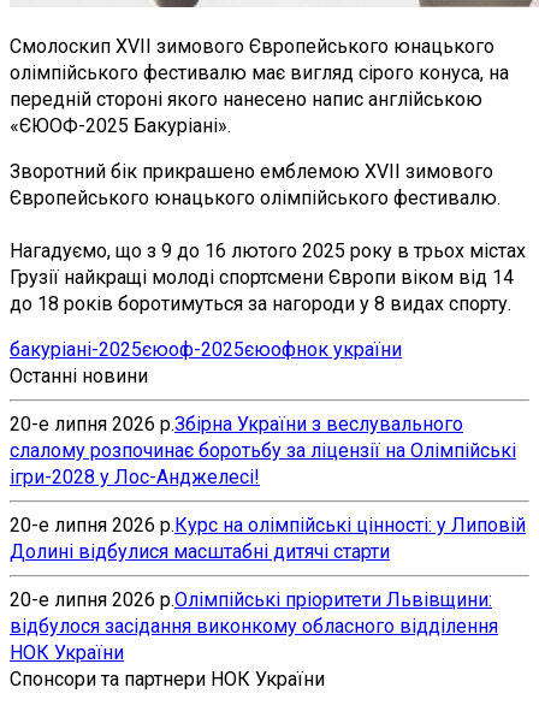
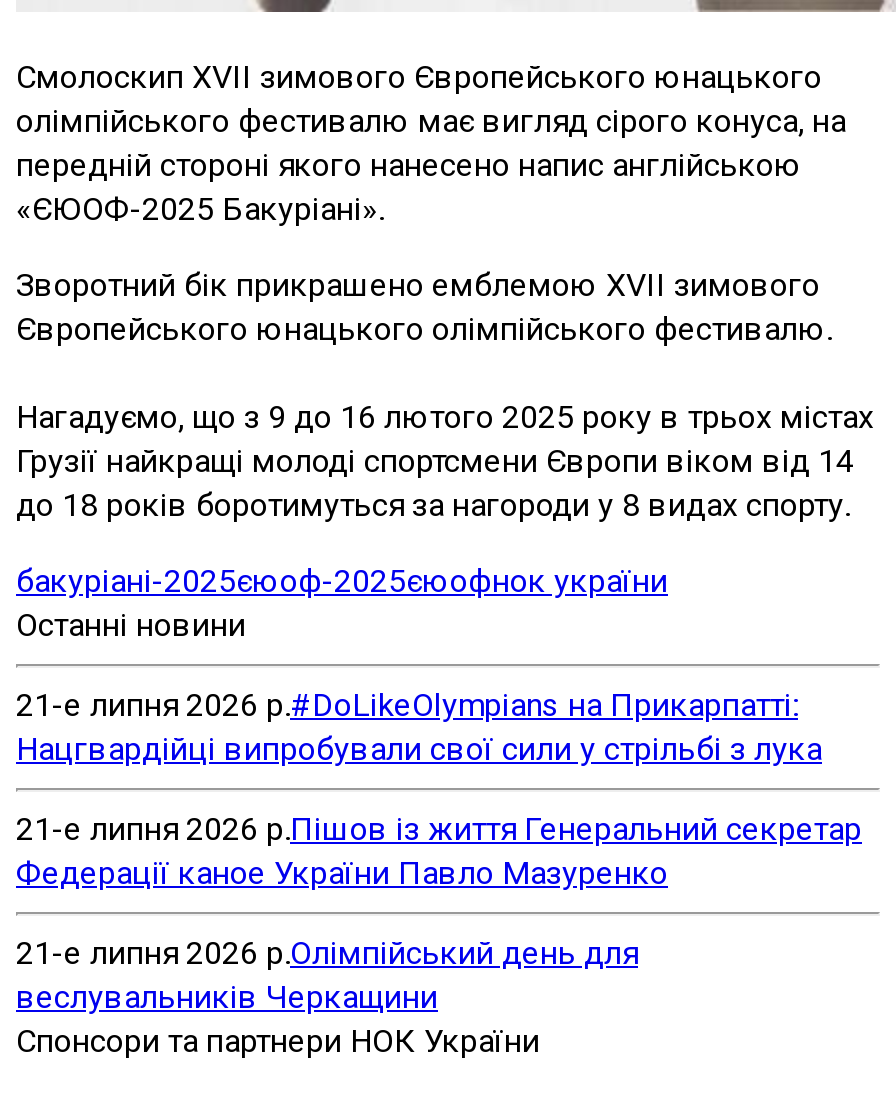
[10,412,516,488] 20-е липня 2026 р. Збірна України з веслувального | слалому розпочинає боротьбу за ліцензії на Олімпійські | ігри-2028 у Лос-Анджелесі! -> [16,686,822,768] 21-е липня 2026 р.#DoLikeOlympians на Прикарпатті: | Нацгвардійці випробували свої сили у стрільбі з лука
[10,513,526,563] 20-е липня 2026 р.Курс на олімпійські цінності: у Липовій | Долині відбулися масштабні дитячі старти -> [16,810,862,892] 21-е липня 2026 р.Пішов із життя Генеральний секретар | Федерації каное України Павло Мазуренко
[10,588,498,664] 20-е липня 2026 р. Олімпійські пріоритети Львівщини: | відбулося засідання виконкому обласного відділення | НОК України -> [16,934,638,1016] 21-е липня 2026 р.Олімпійський день для | веслувальників Черкащини

